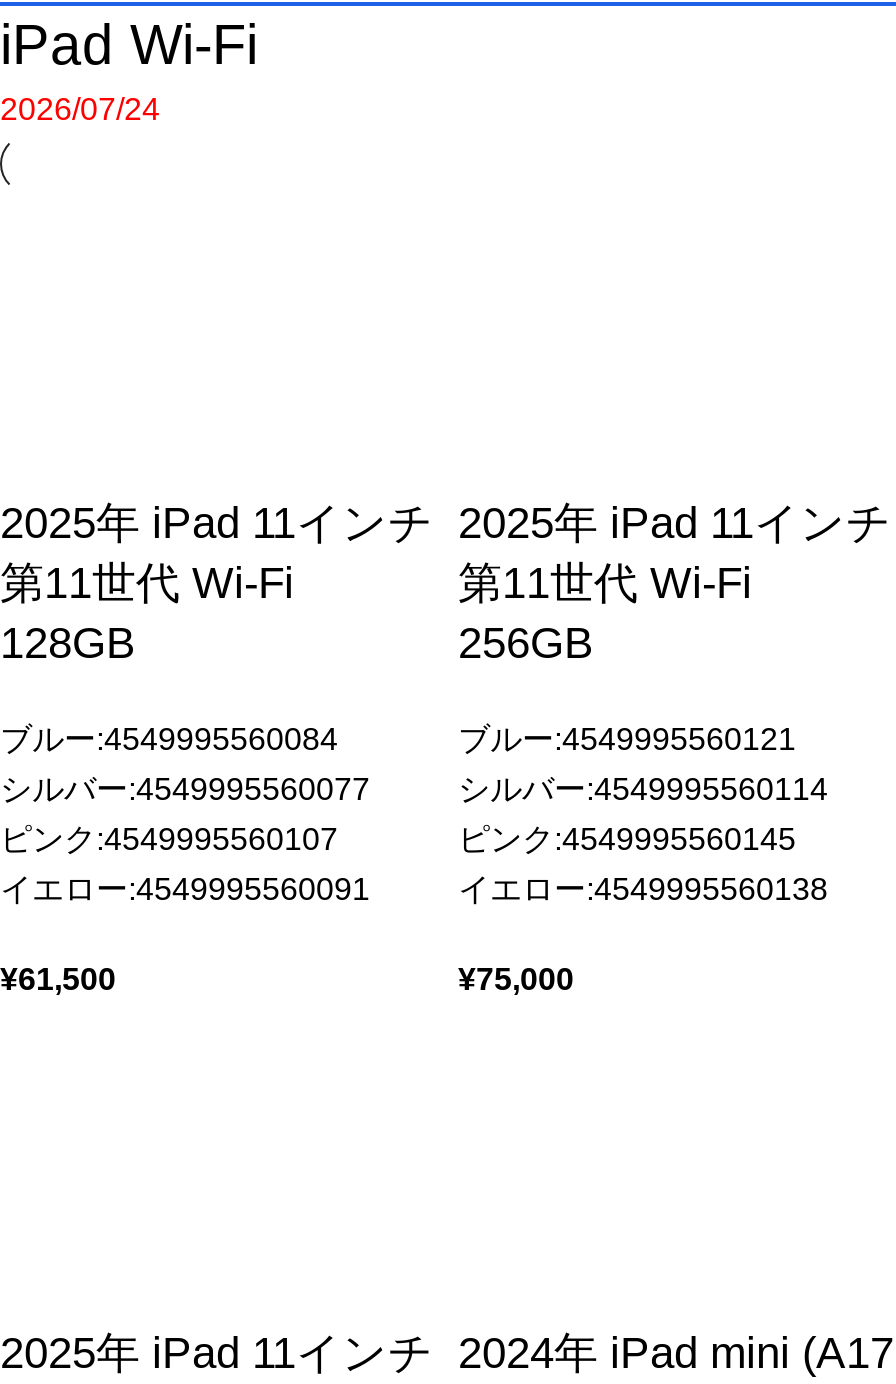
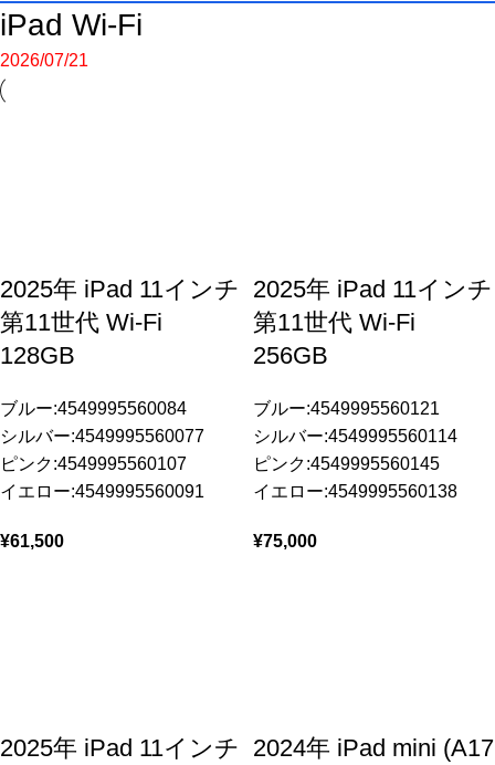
[0,92,160,126] 2026/07/24 -> [0,51,88,70] 2026/07/21

